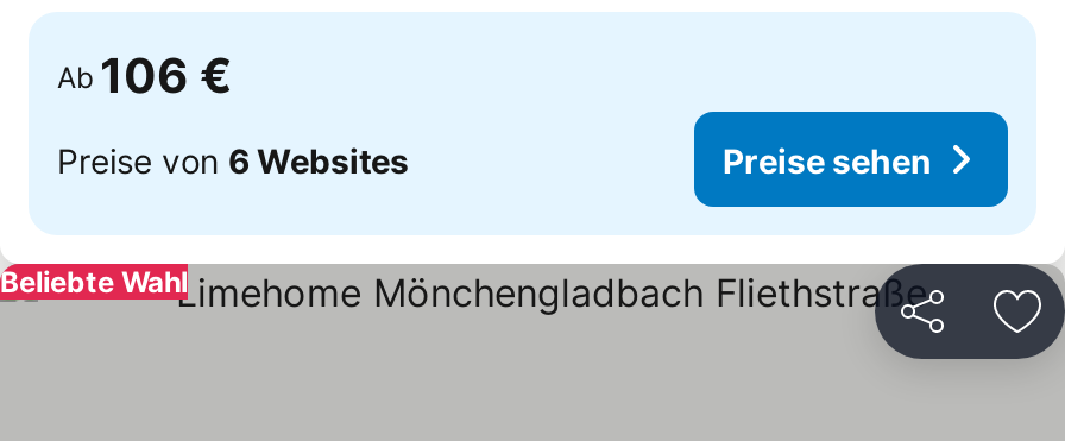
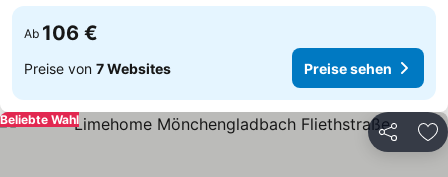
[57,139,409,179] Preise von 6 Websites -> [24,59,171,76] Preise von 7 Websites

